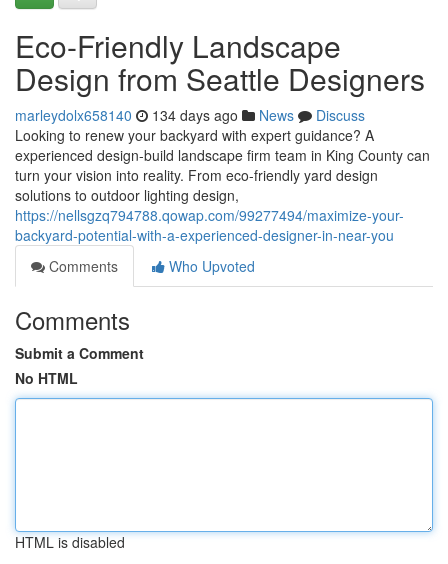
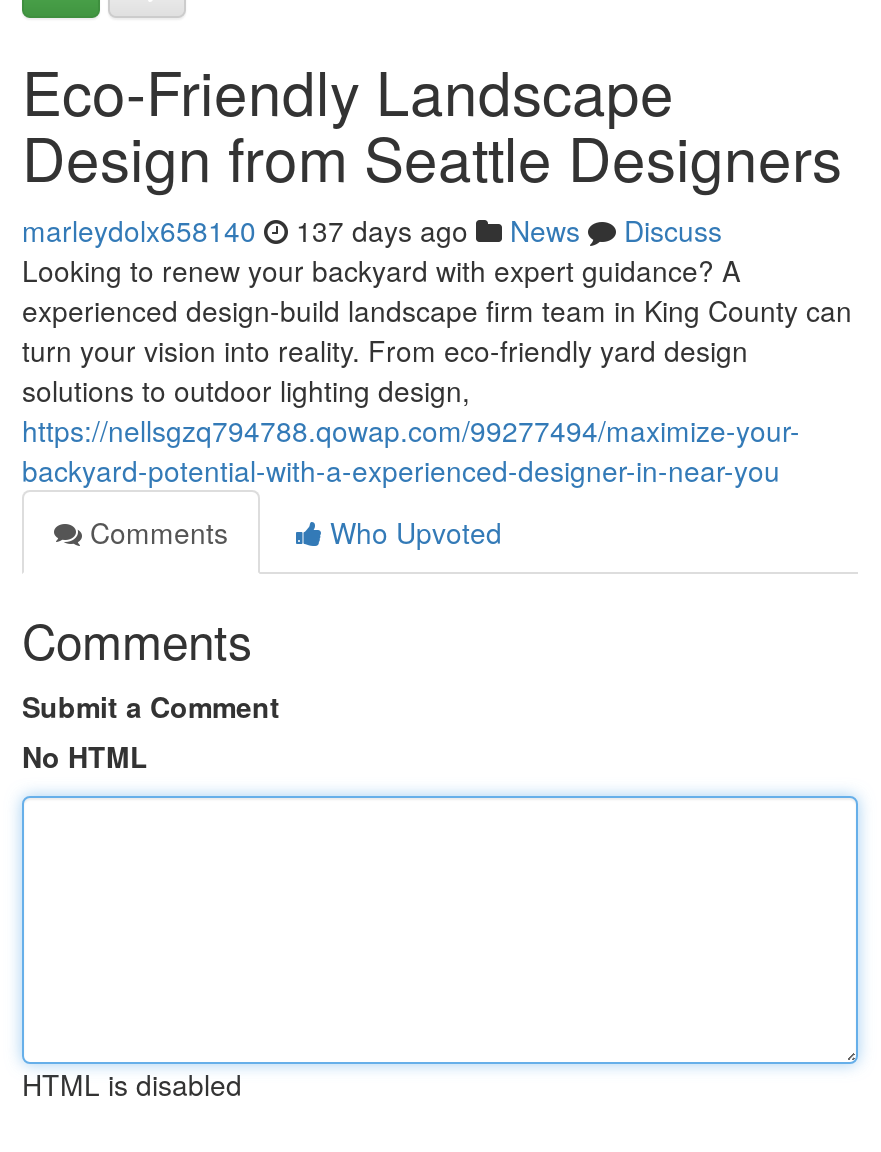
[15,105,365,125] marleydolx658140 134 days ago News Discuss -> [22,210,722,250] marleydolx658140 137 days ago News Discuss

